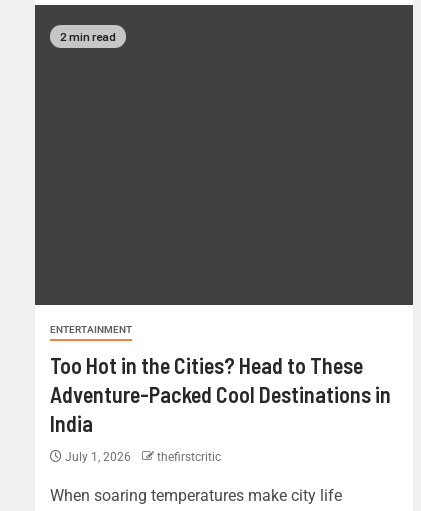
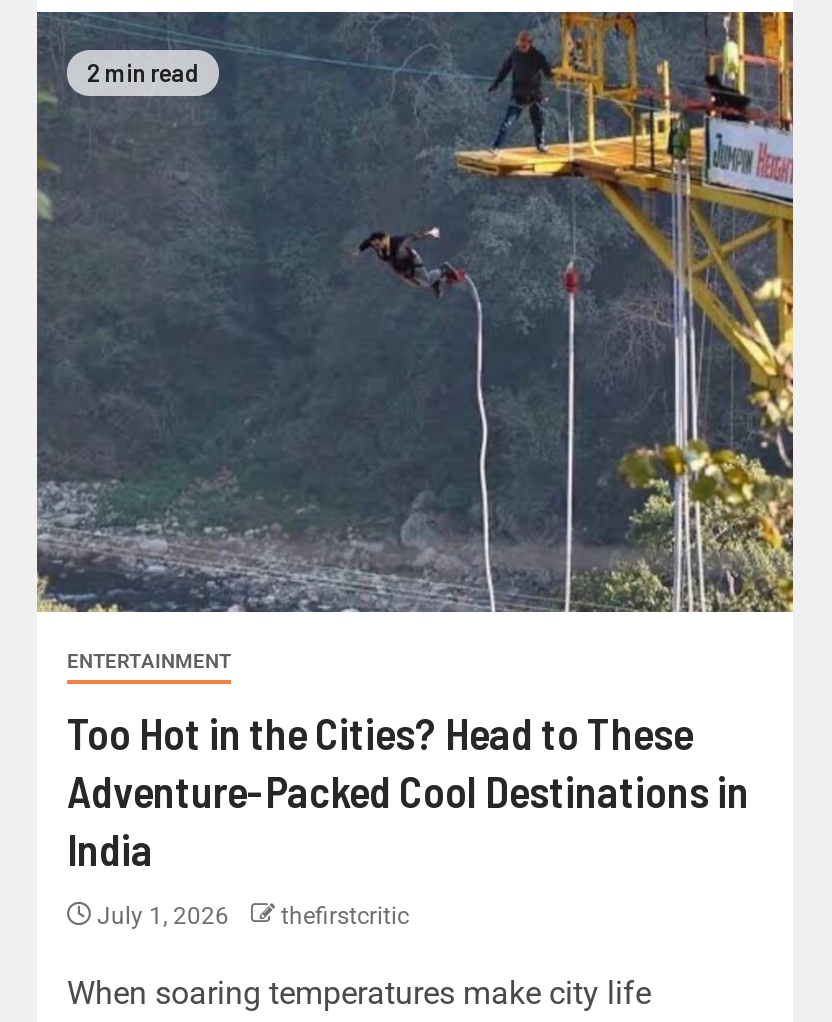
none -> [35,10,795,614] [image]

